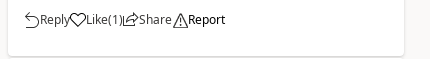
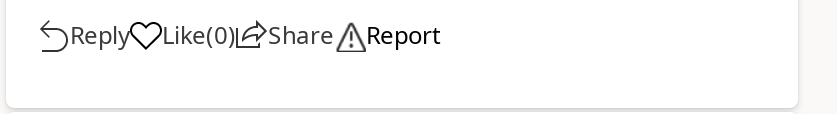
[108,11,123,28] (1) -> [206,18,236,52] (0)

